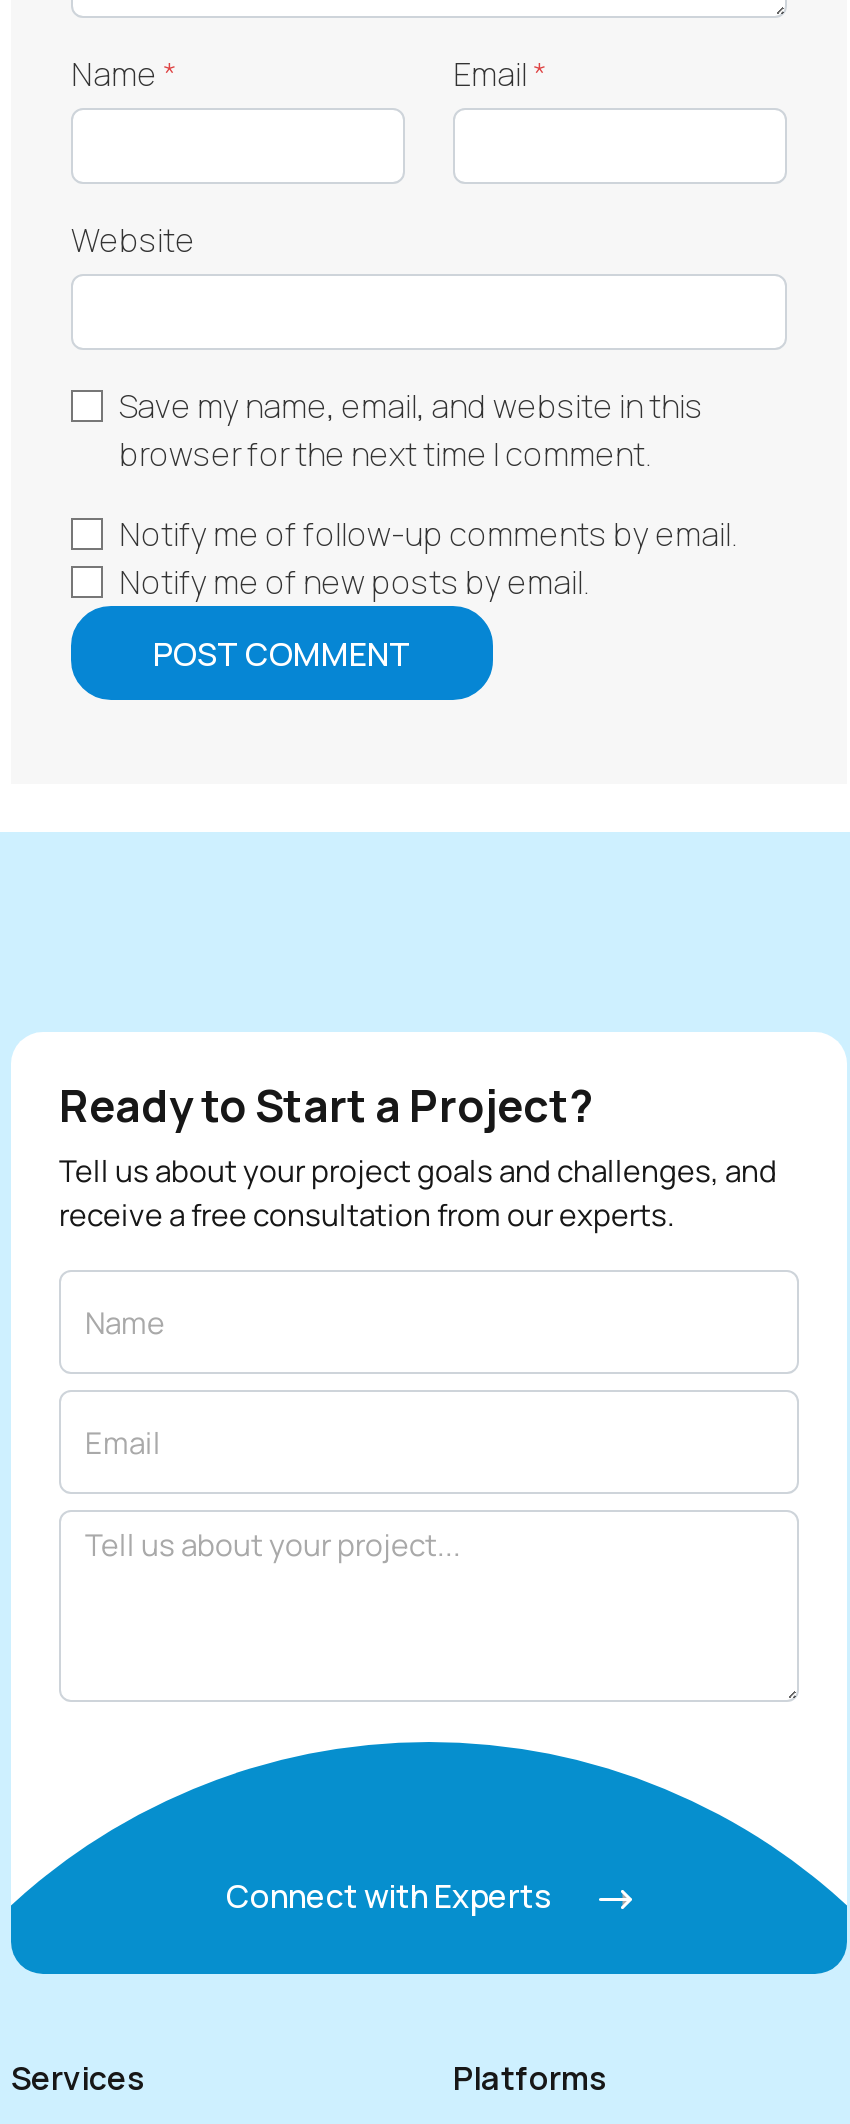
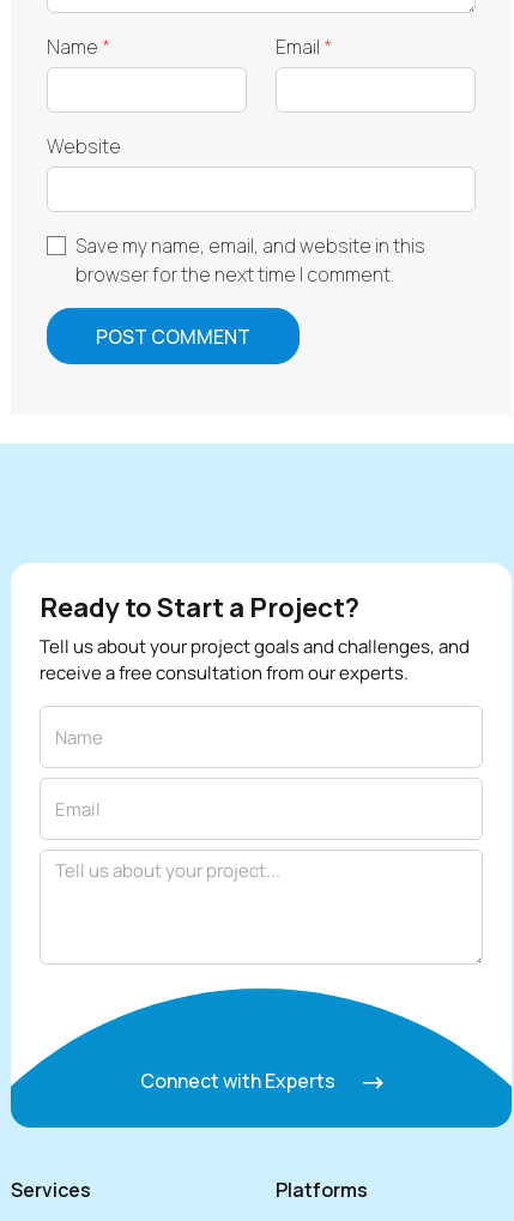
[119,513,739,605] Notify me of follow-up comments by email. | Notify me of new posts by email. -> none

